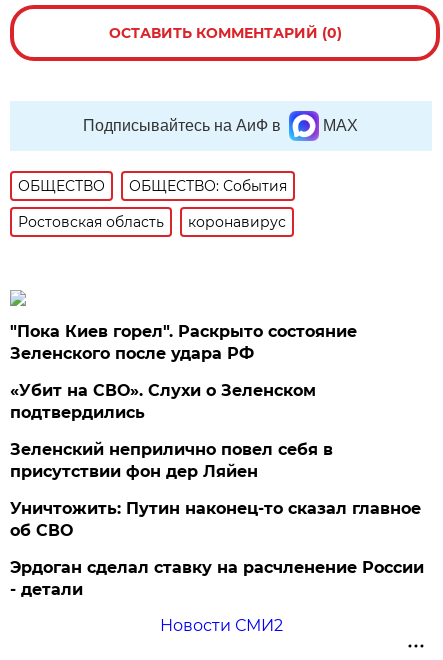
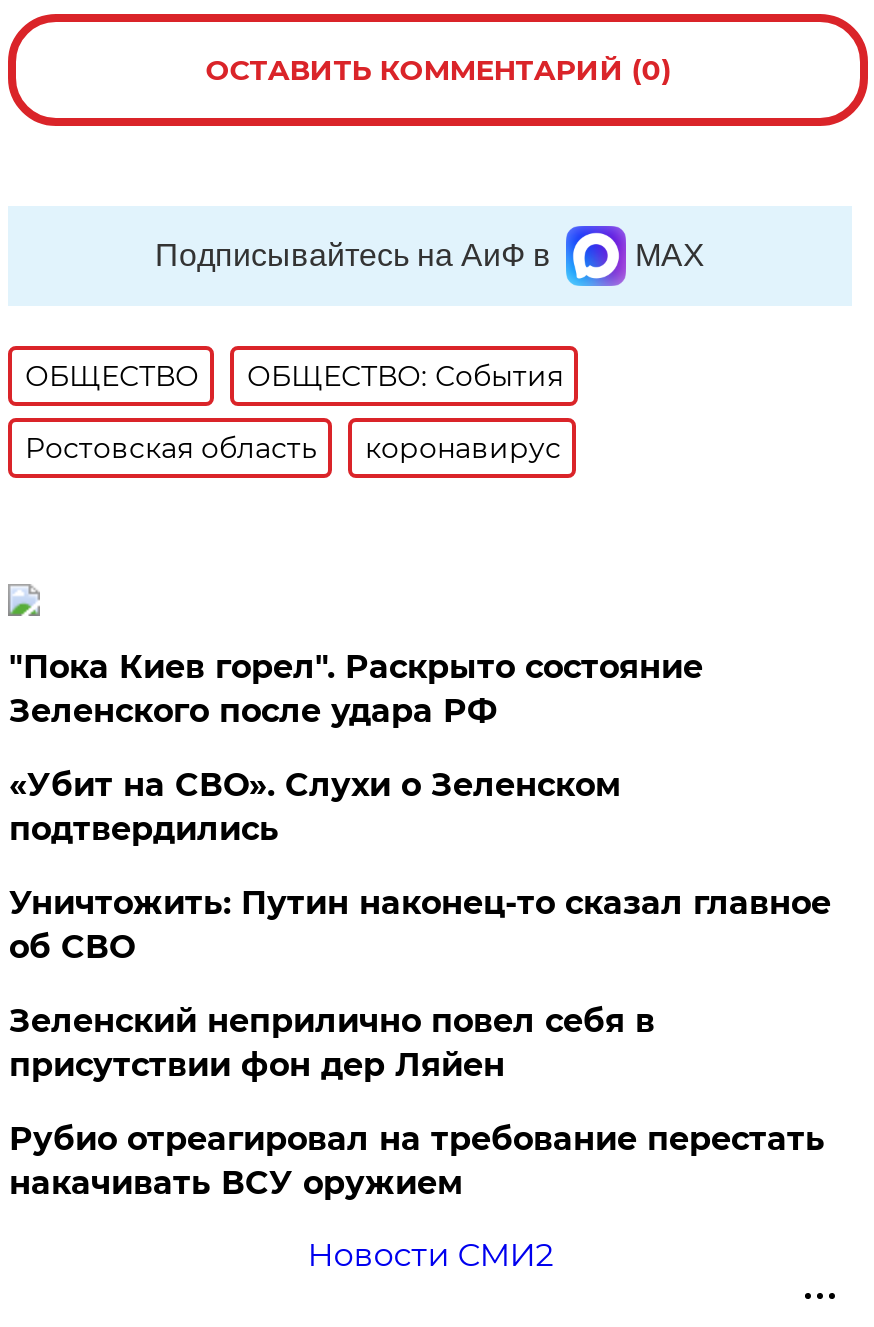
moved [10,440,333,481] -> [9,1002,655,1084]: Зеленский неприлично повел cебя в | присутствии фон дер Ляйен
moved [10,499,421,540] -> [9,884,831,966]: Уничтожить: Путин наконец-то сказал главное | об СВО
[10,558,424,599] Эрдоган сделал ставку на расчленение России | - детали -> [9,1120,825,1202] Рубио отреагировал на требование перестать | накачивать ВСУ оружием

